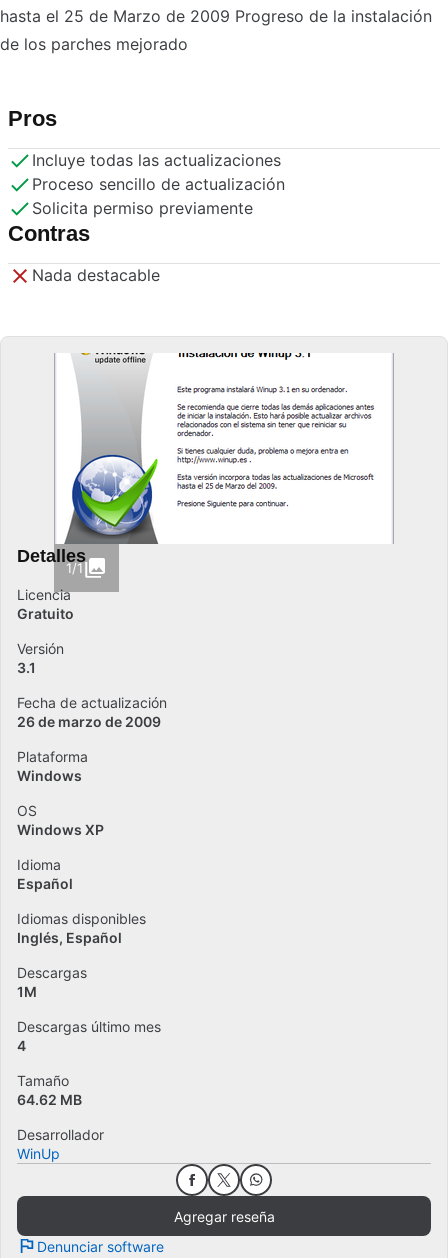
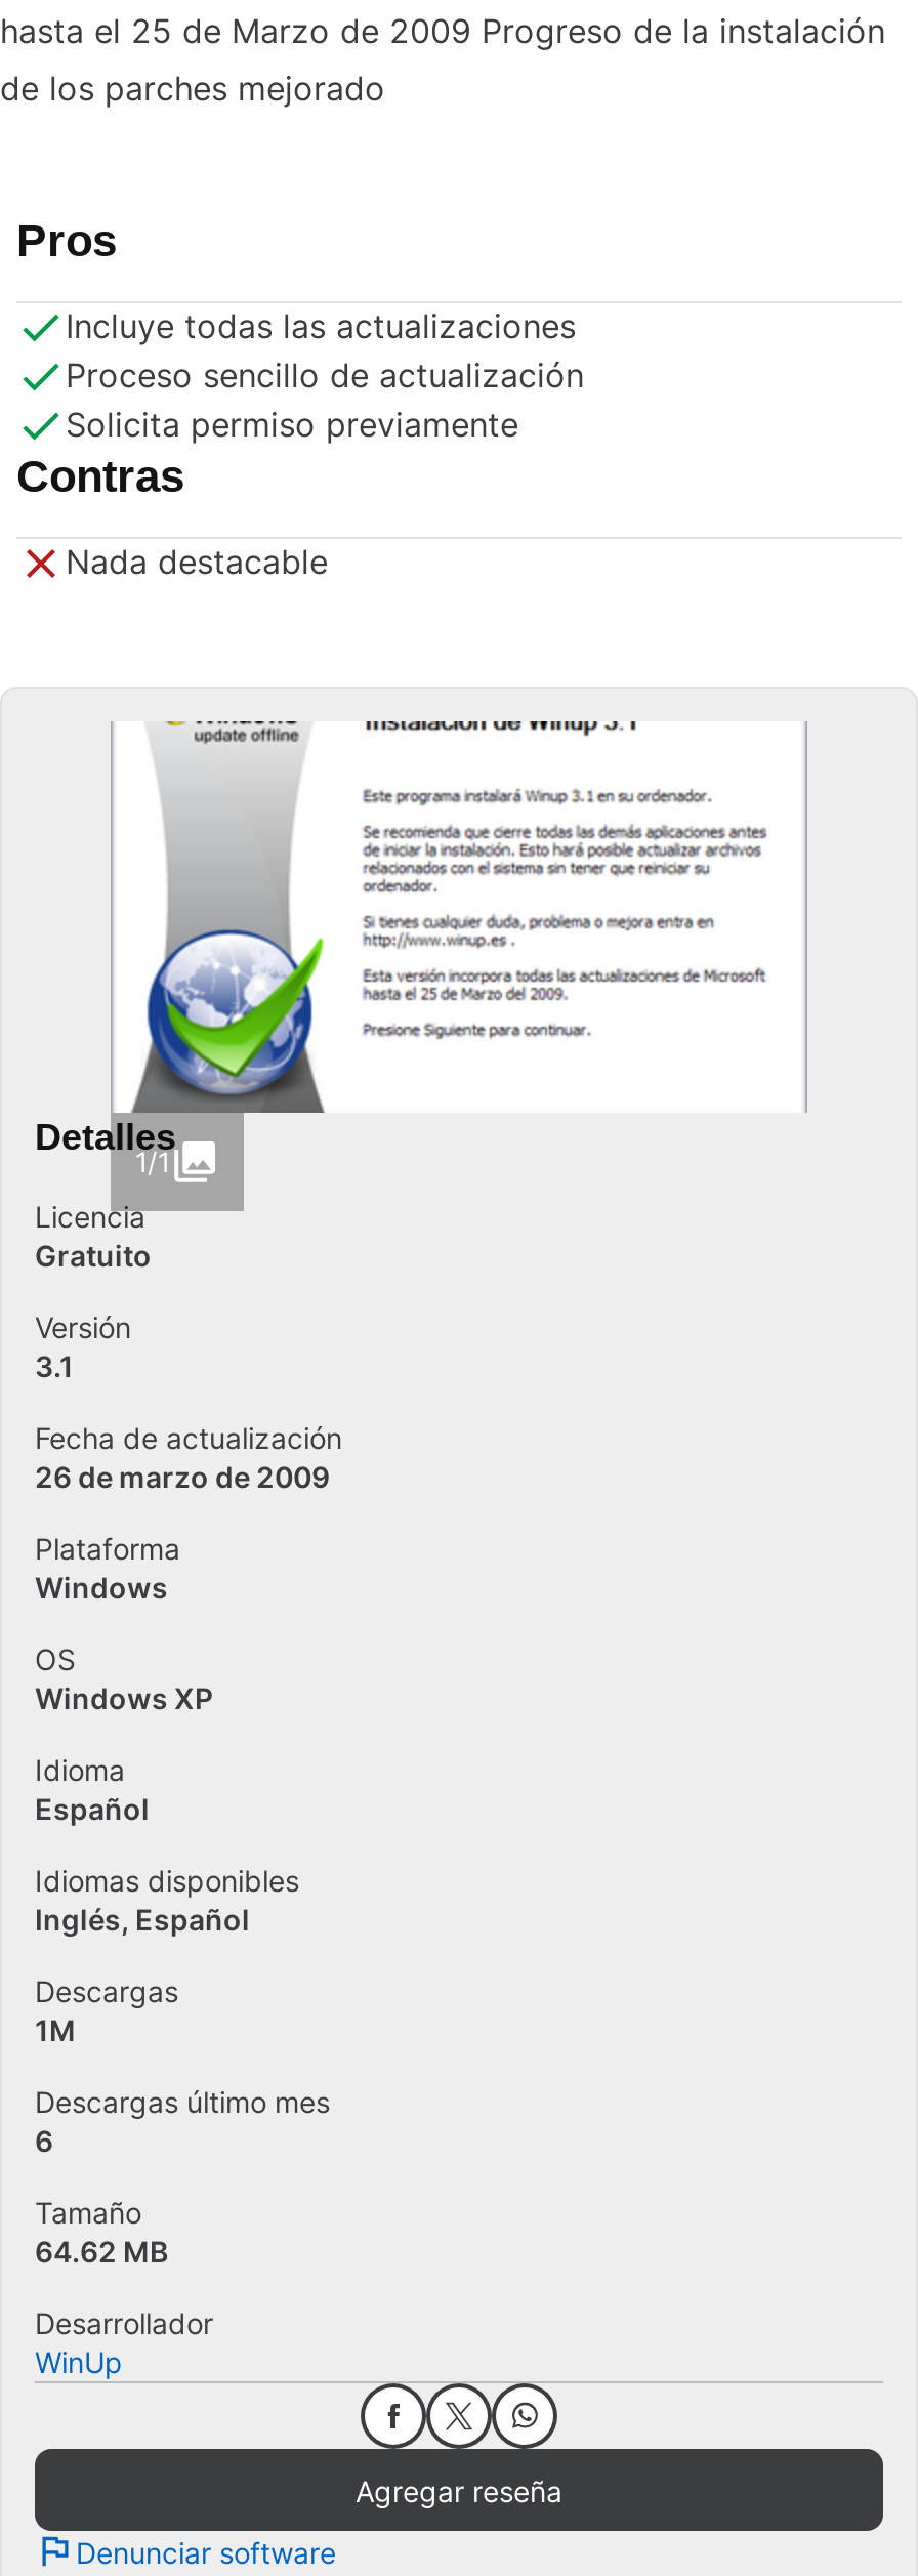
[17,1037,26,1054] 4 -> [35,2123,53,2158] 6

